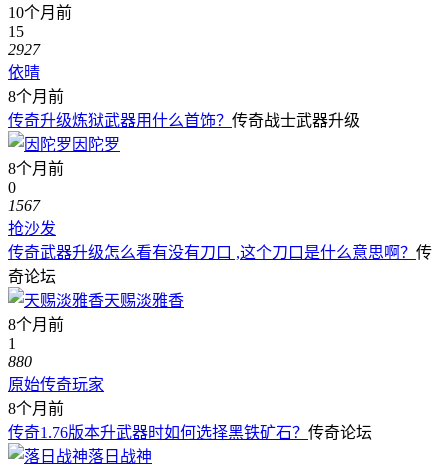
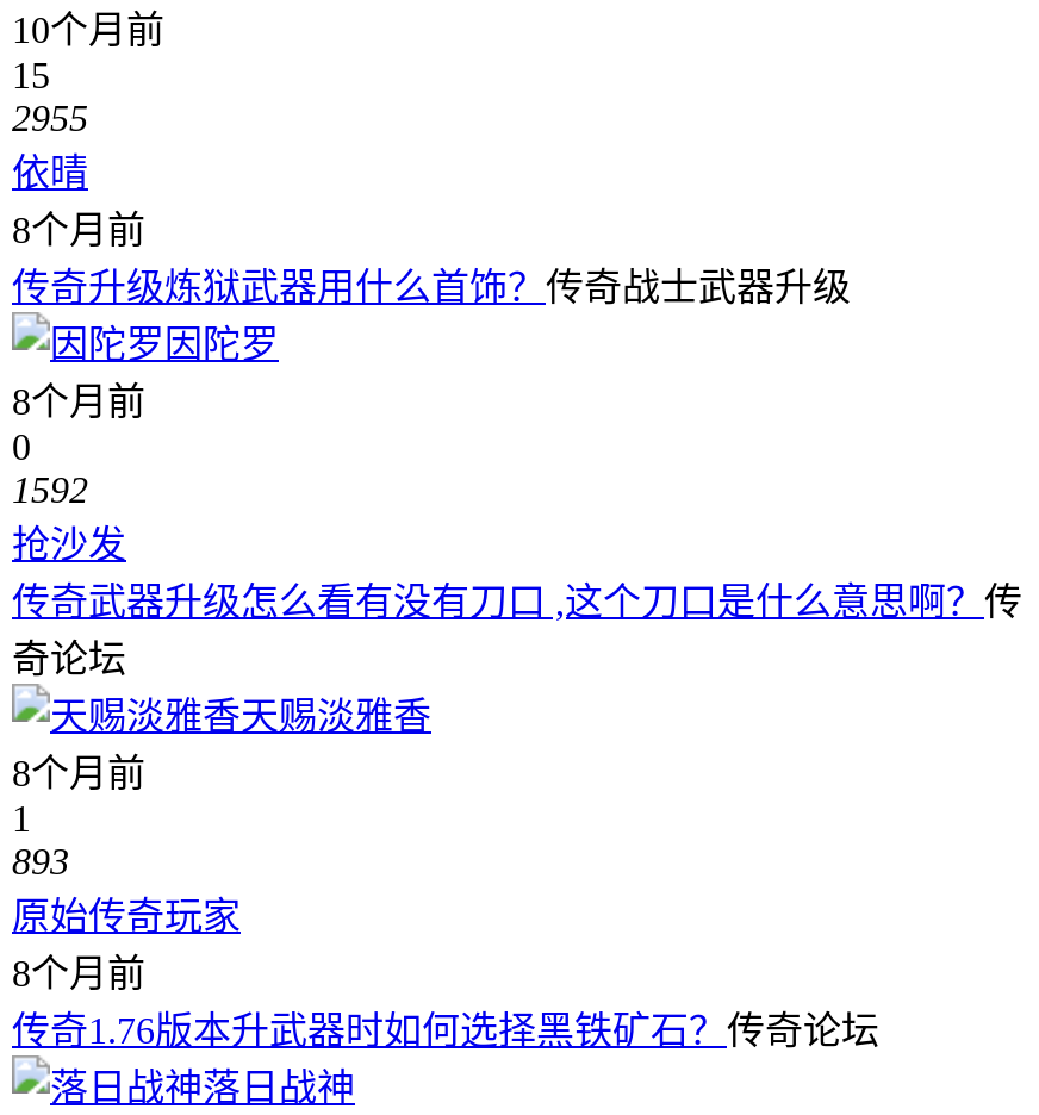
[8,41,40,58] 2927 -> [12,97,88,138] 2955
[8,197,40,214] 1567 -> [12,469,88,510] 1592
[8,353,32,370] 880 -> [12,841,69,881] 893

